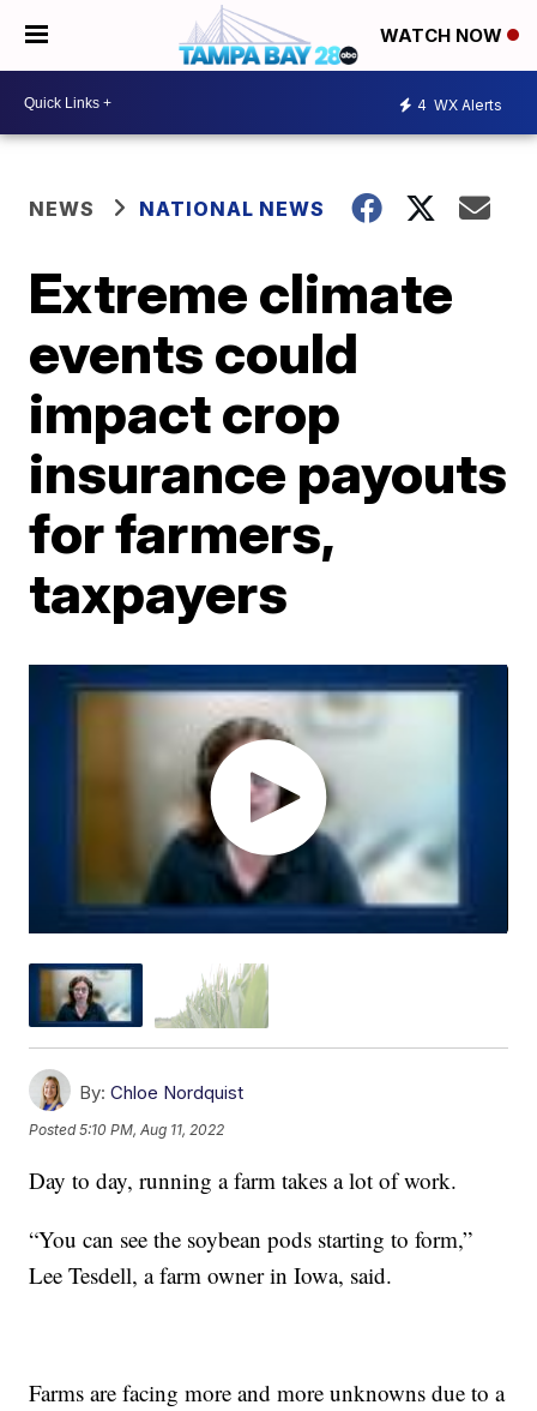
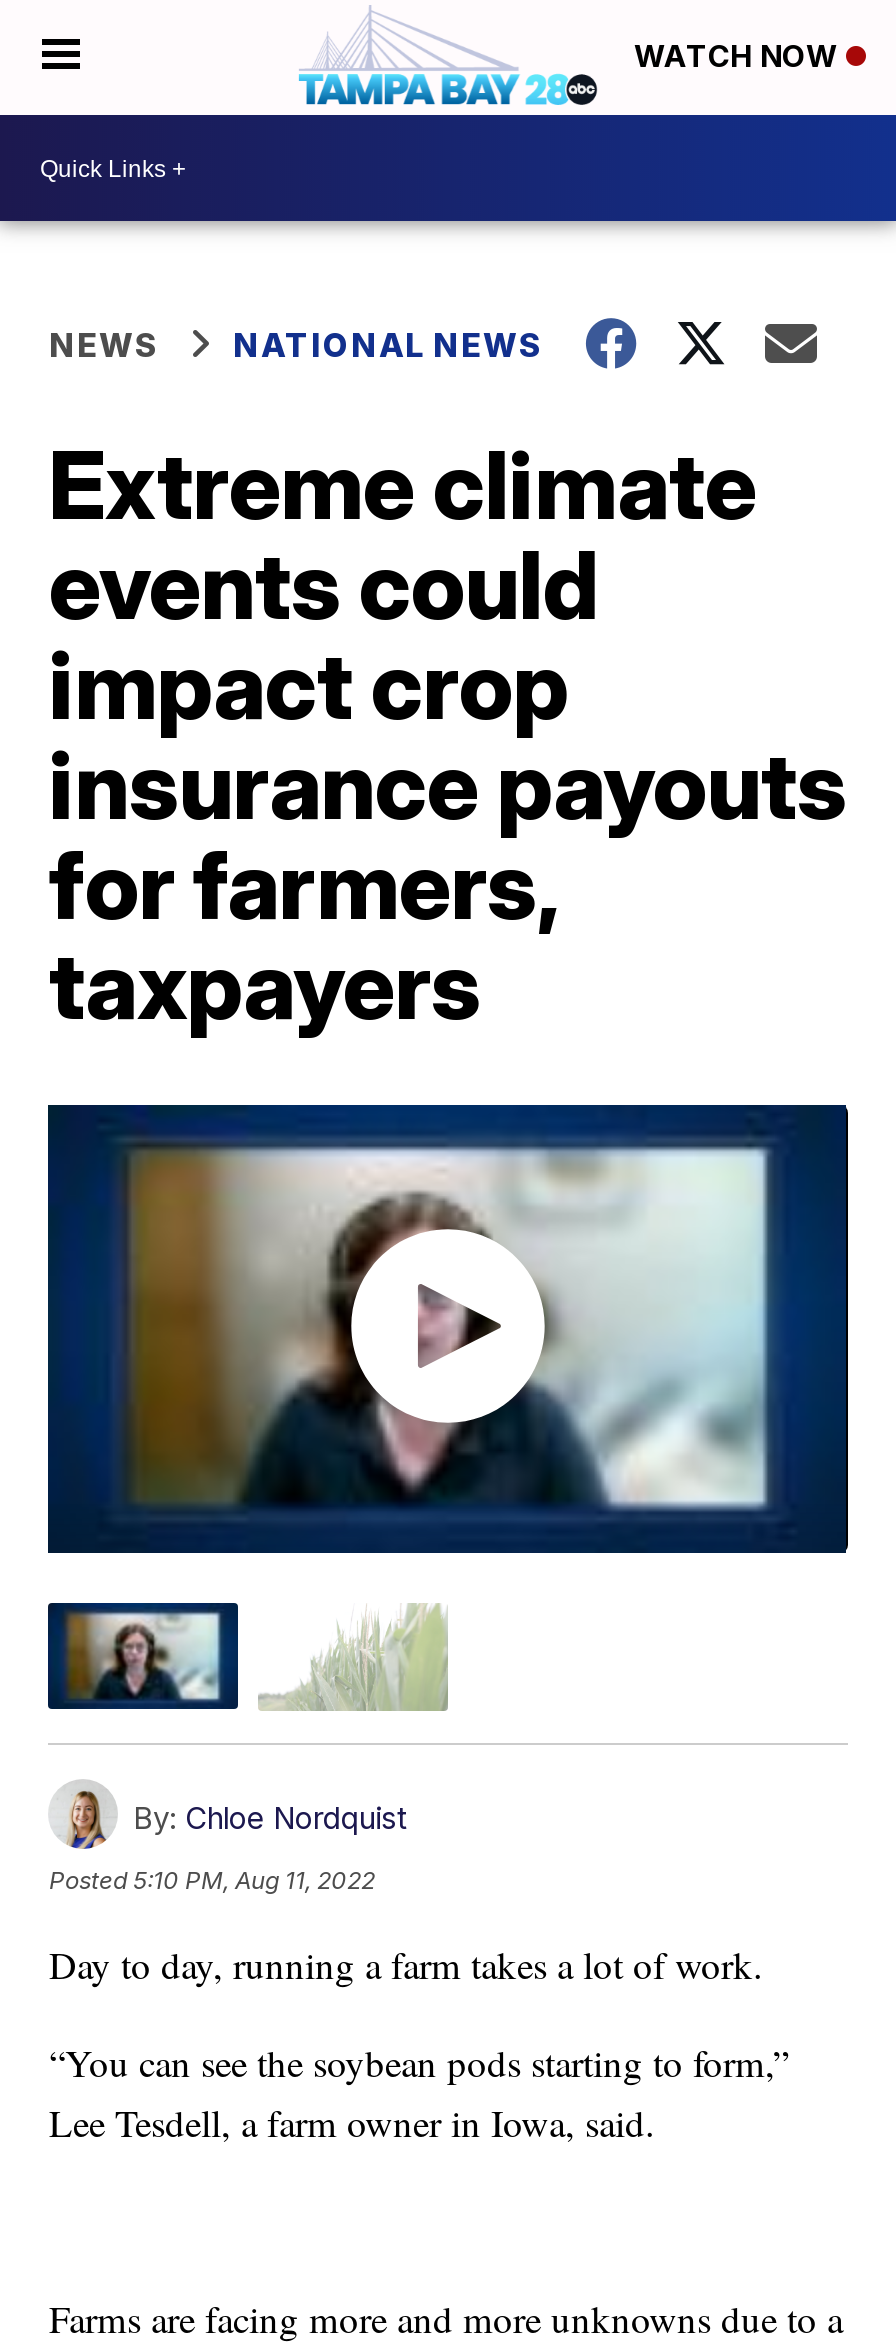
[417,95,502,113] 4 WX Alerts -> none

